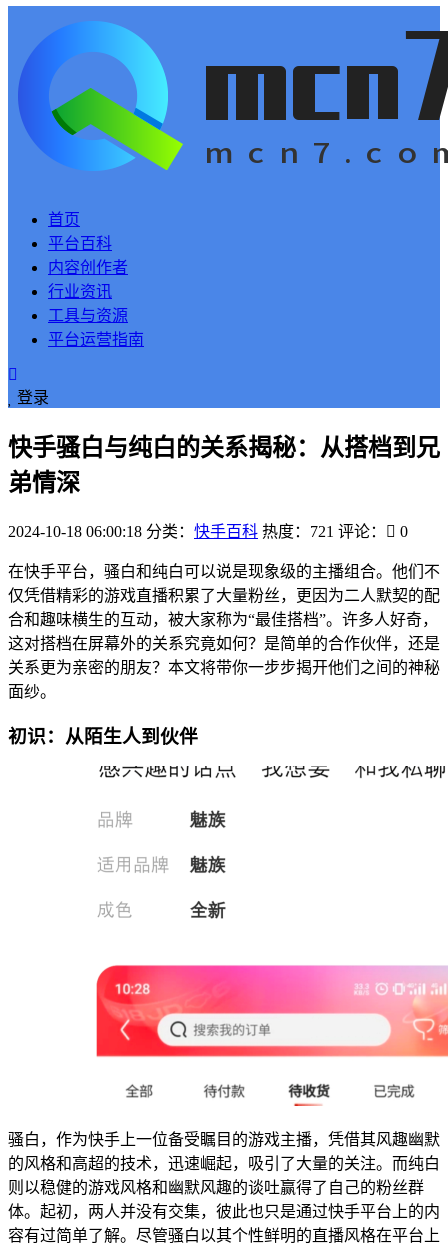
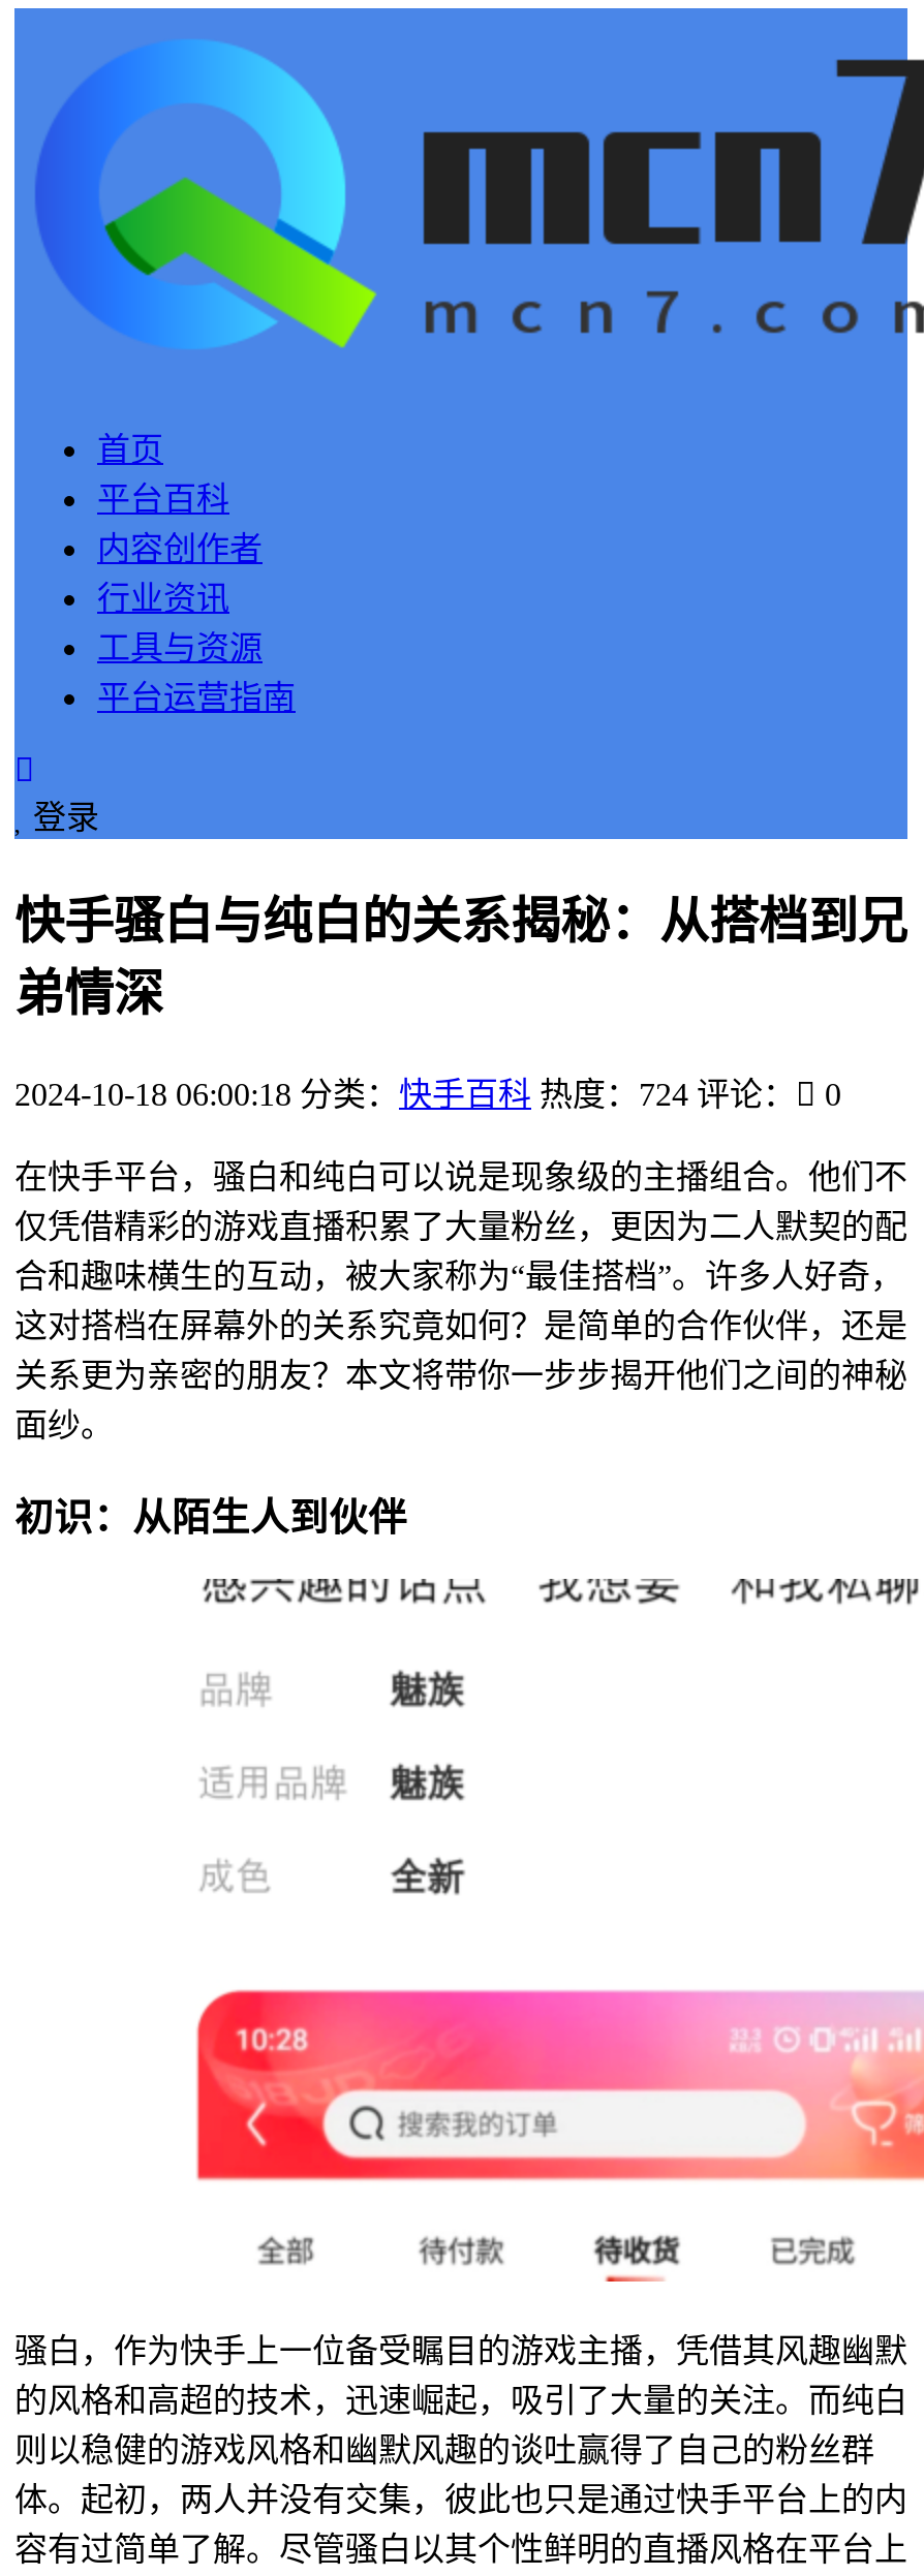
[8,523,408,540] 2024-10-18 06:00:18 分类：快手百科 热度：721 评论： 0 -> [14,1076,841,1111] 2024-10-18 06:00:18 分类：快手百科 热度：724 评论： 0

